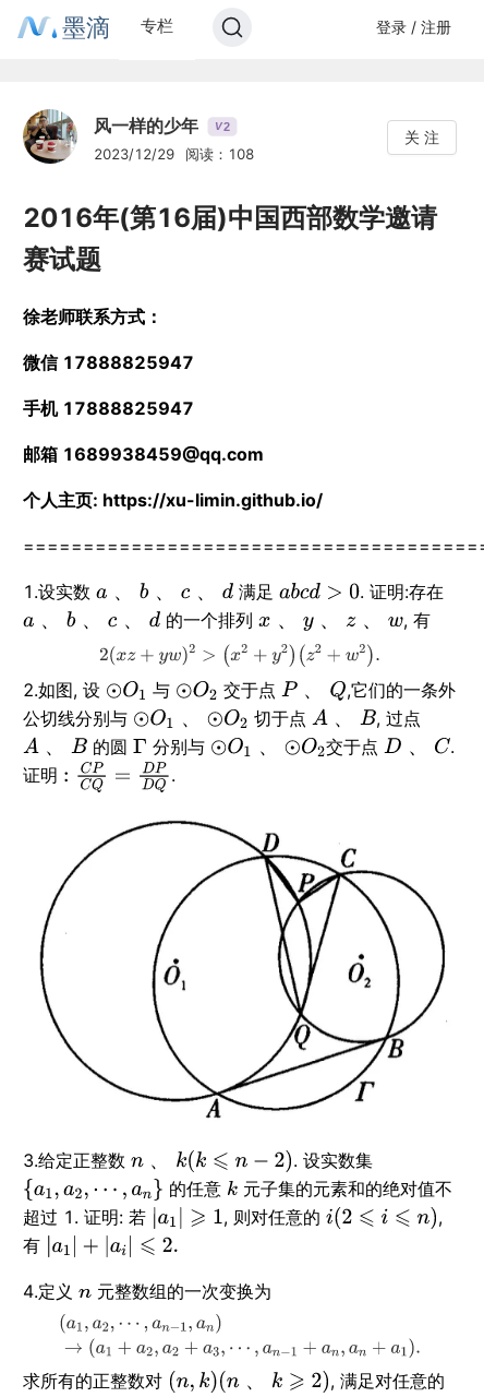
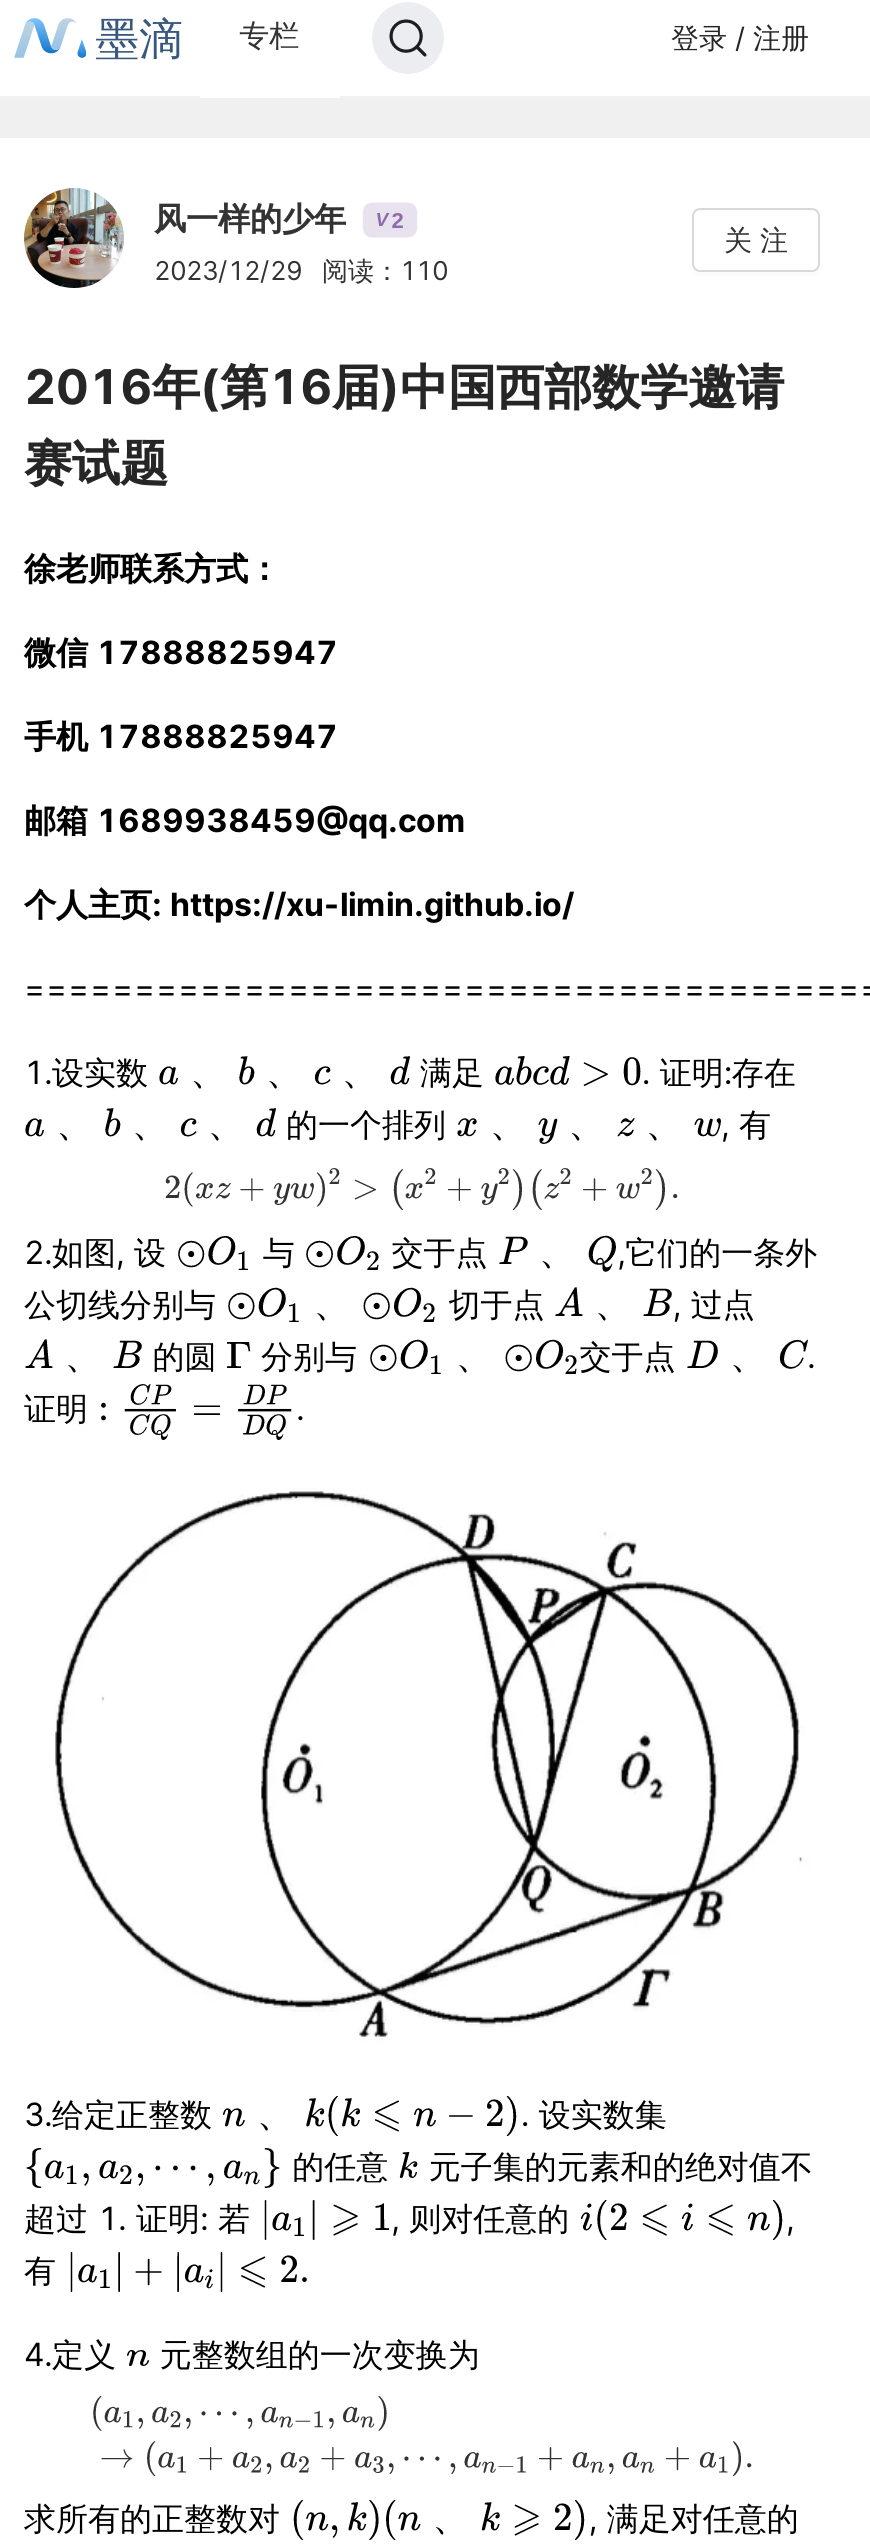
[94,145,254,163] 2023/12/29 阅读：108 -> [154,254,448,286] 2023/12/29 阅读：110

